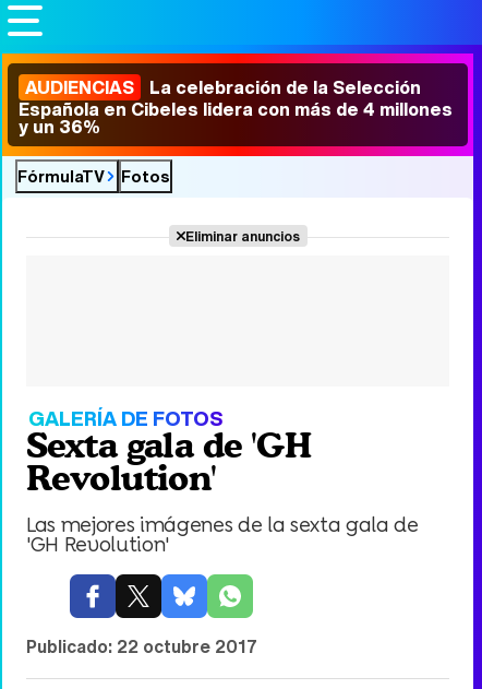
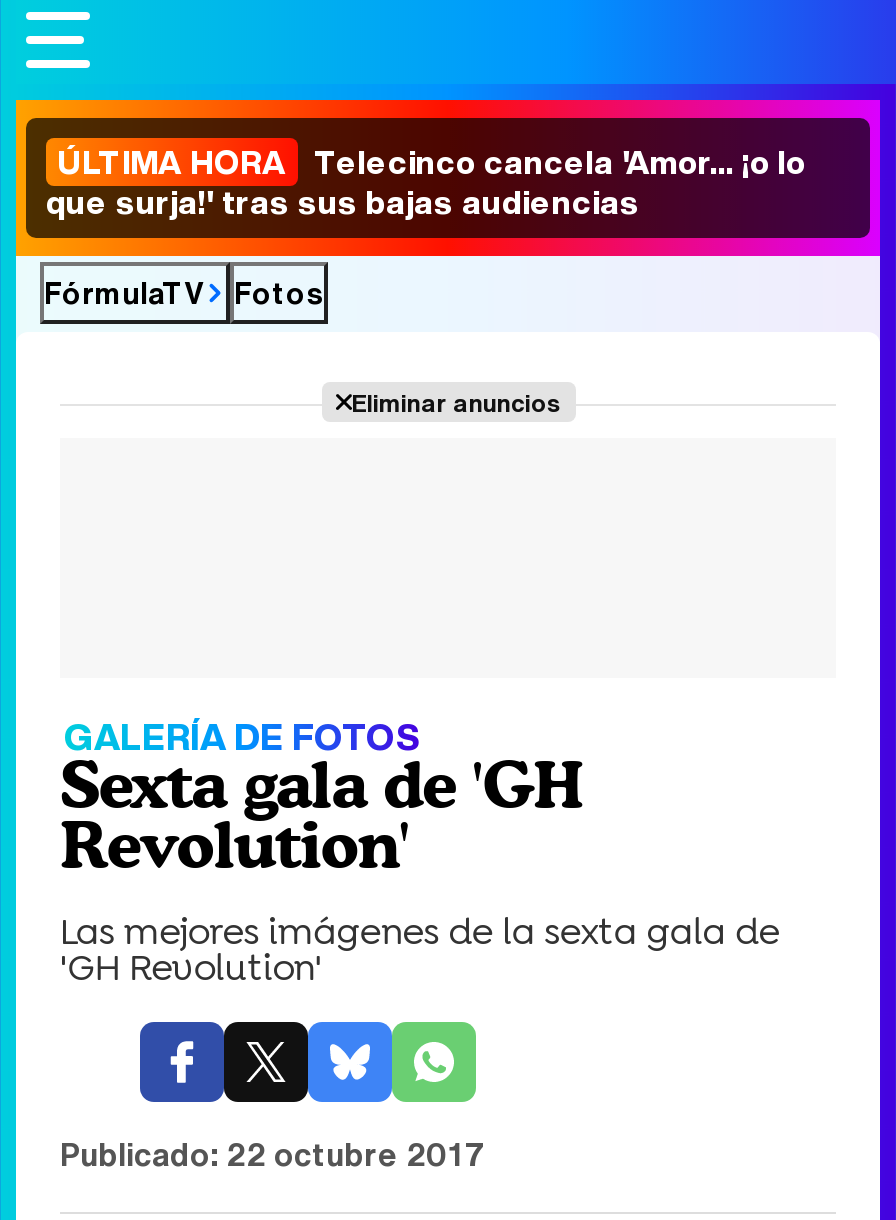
[19,74,453,140] AUDIENCIAS La celebración de la Selección | Española en Cibeles lidera con más de 4 millones | y un 36% -> [46,138,806,226] ÚLTIMA HORA Telecinco cancela 'Amor... ¡o lo | que surja!' tras sus bajas audiencias

